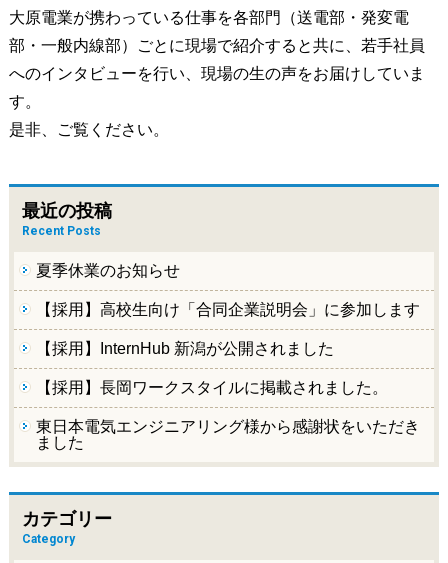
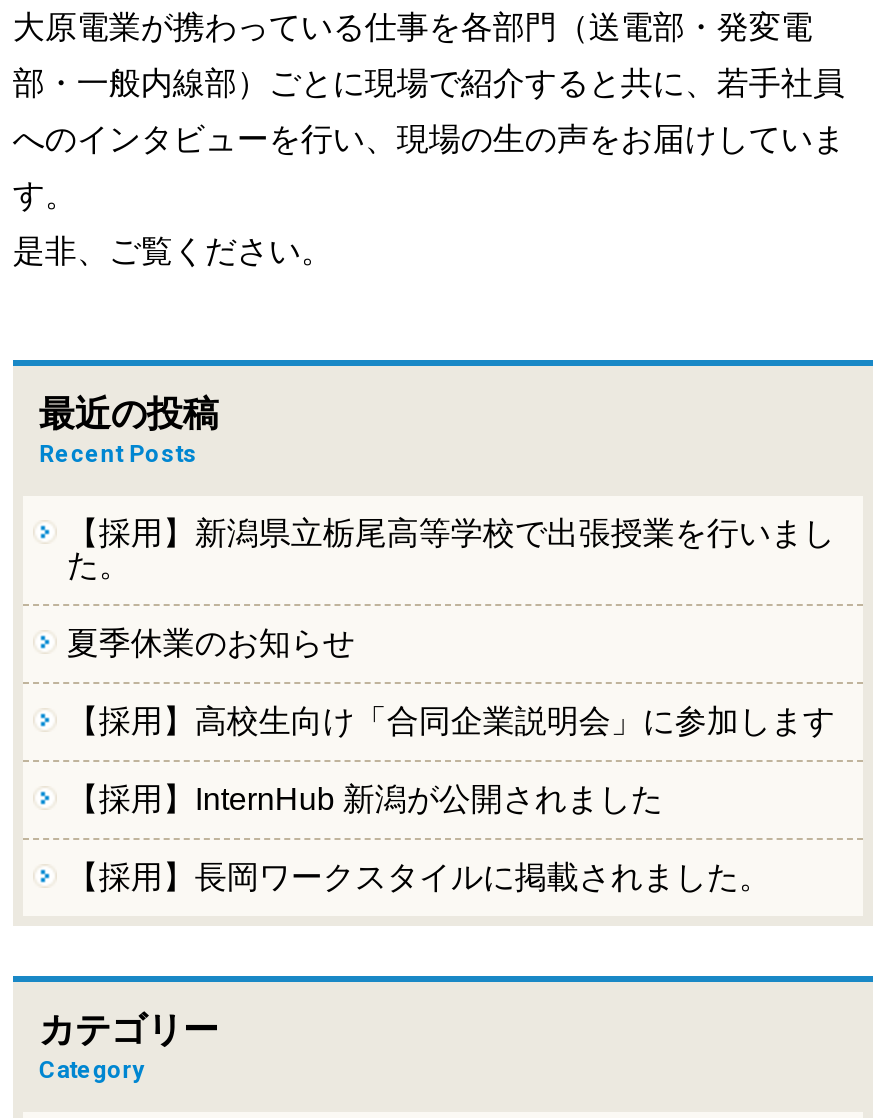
none -> [67,516,835,582] 【採用】新潟県立栃尾高等学校で出張授業を行いまし | た。
moved [36,262,420,396] -> [67,626,835,894]: 夏季休業のお知らせ | 【採用】高校生向け「合同企業説明会」に参加します | 【採用】InternHub 新潟が公開されました | 【採用】長岡ワークスタイルに掲載されました。
[36,418,420,451] 東日本電気エンジニアリング様から感謝状をいただき | ました -> none

